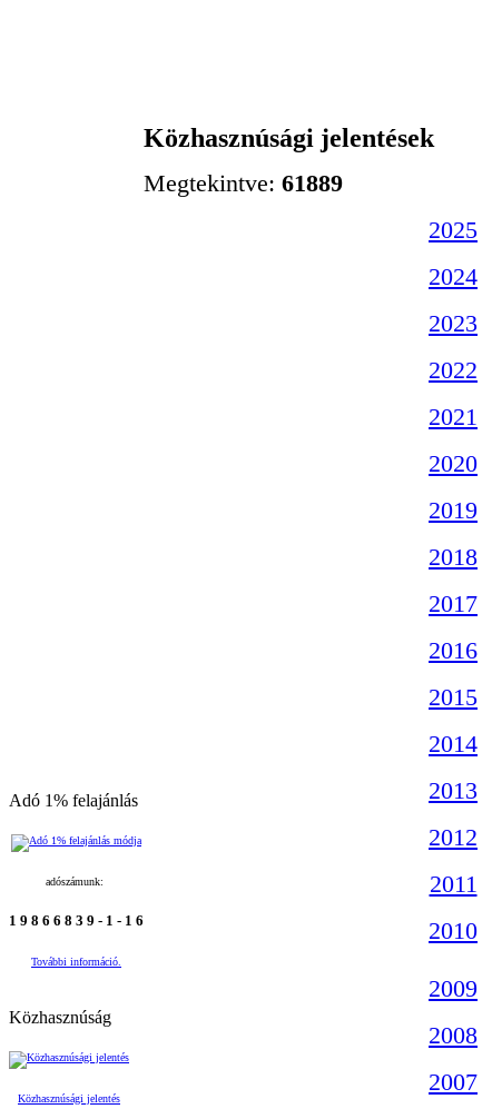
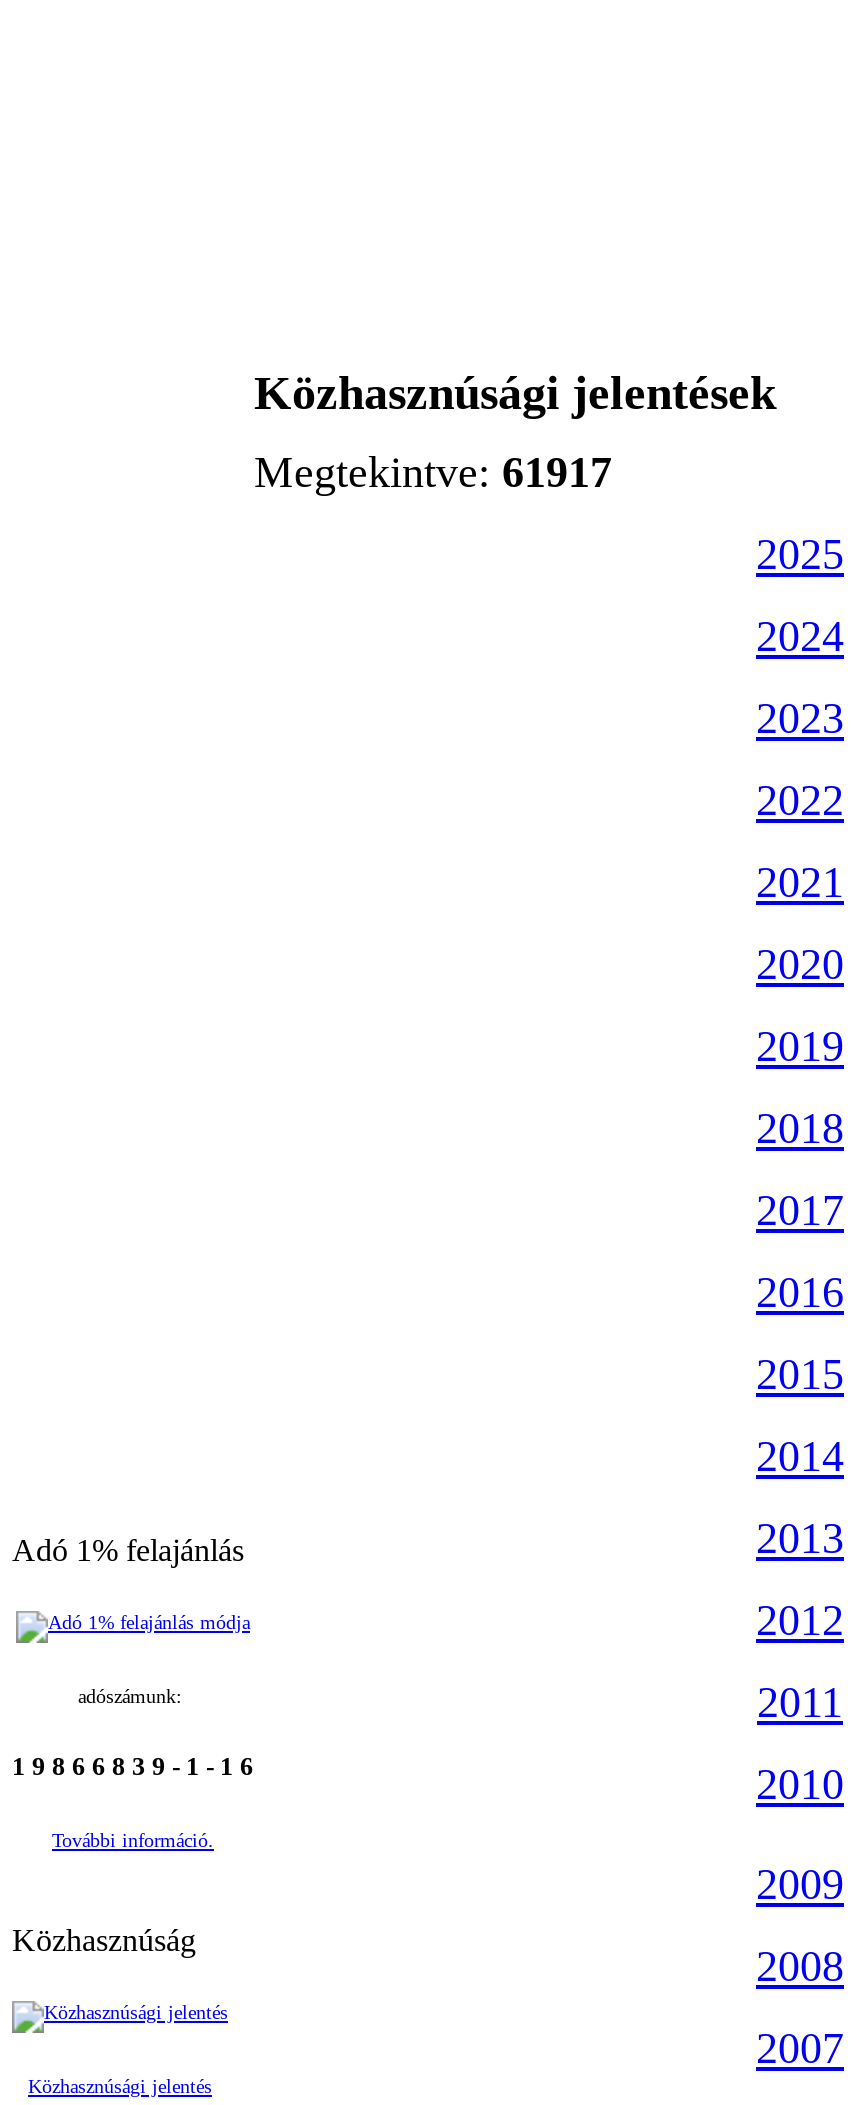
[144,169,343,197] Megtekintve: 61889 -> [254,449,612,497] Megtekintve: 61917

